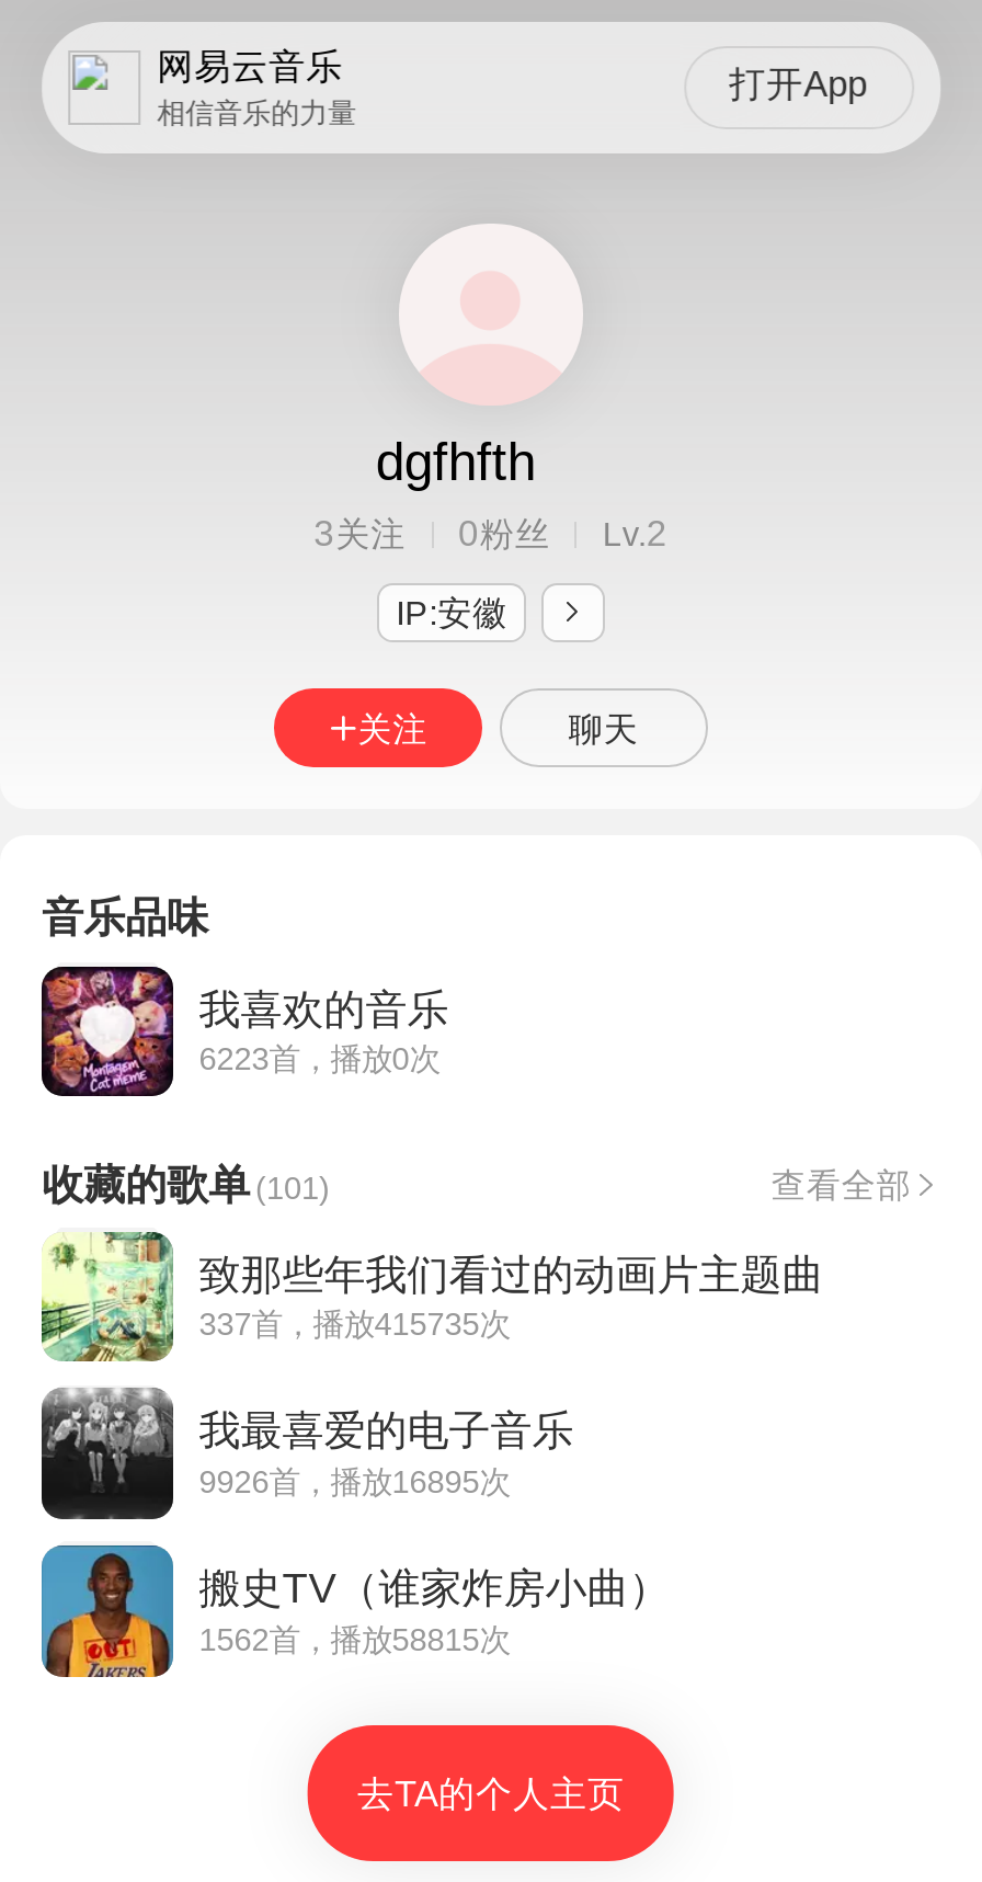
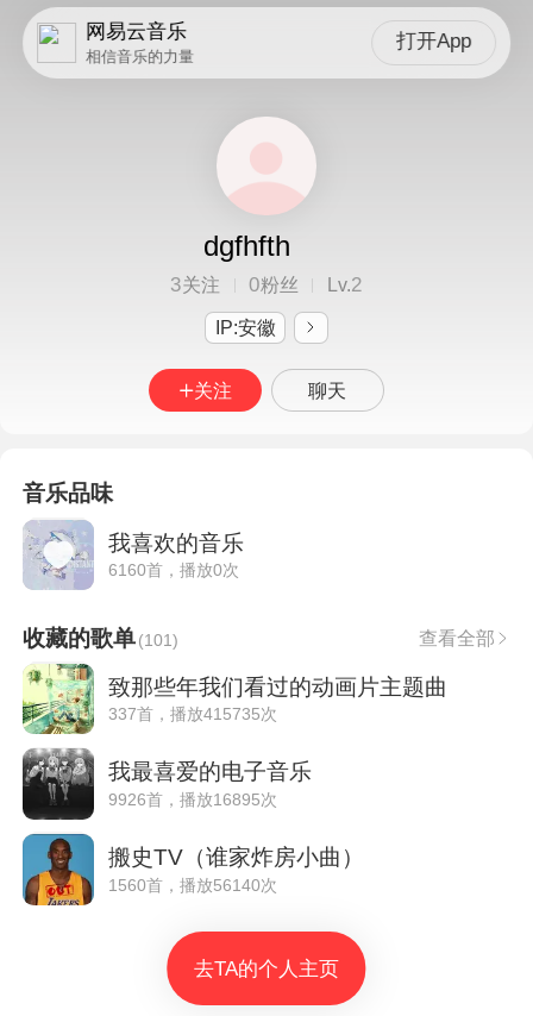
[39,965,440,1098] [image] | 6223首，播放0次 -> [23,520,239,590] [image] | 6160首，播放0次
[199,1622,510,1657] 1562首，播放58815次 -> [108,875,277,894] 1560首，播放56140次

